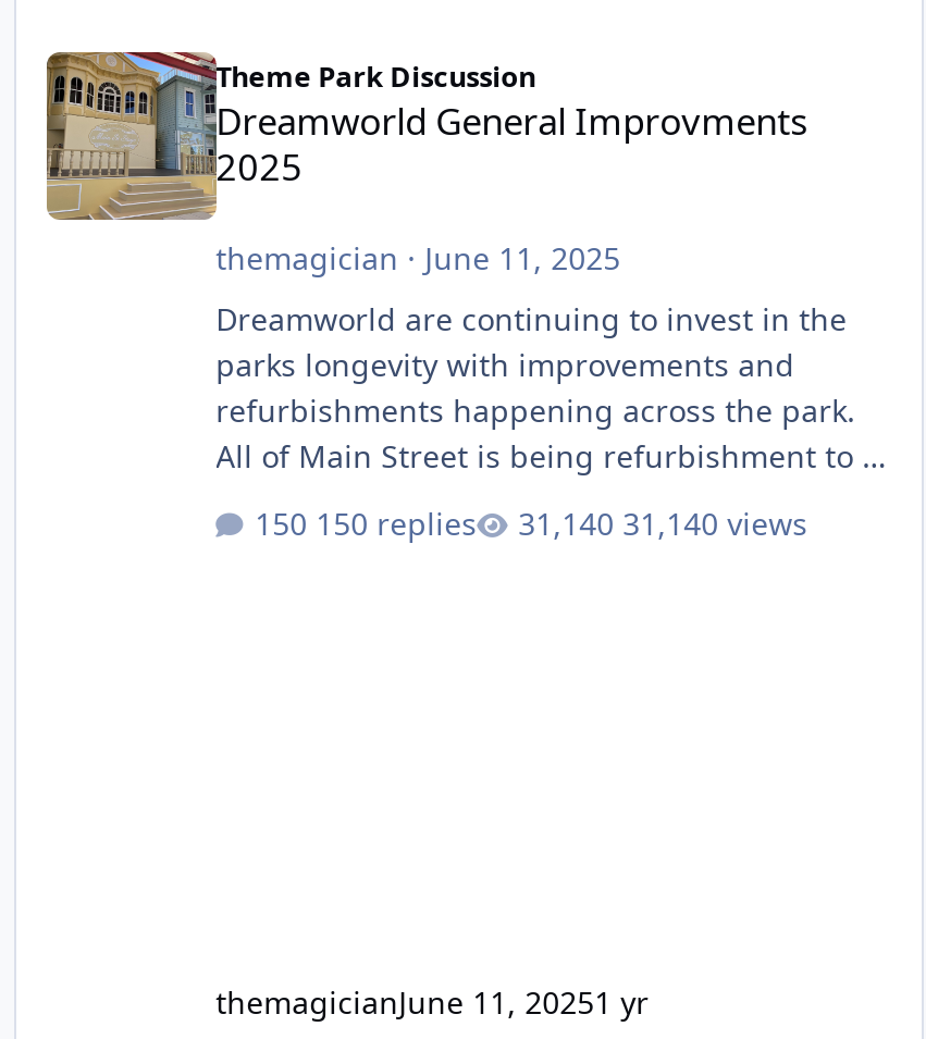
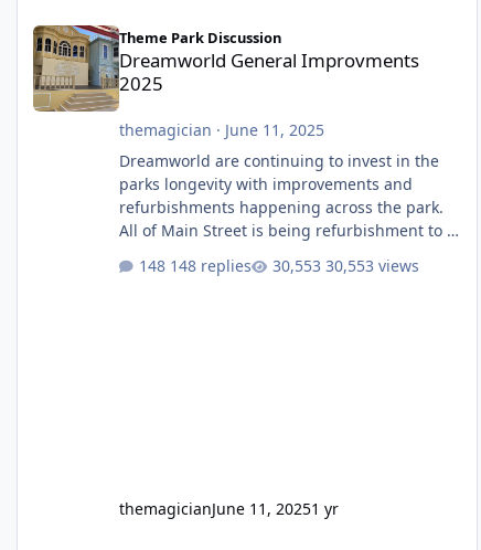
[316,504,477,545] 150 replies -> [169,255,251,276] 148 replies
[623,504,808,545] 31,140 views -> [325,255,419,276] 30,553 views

